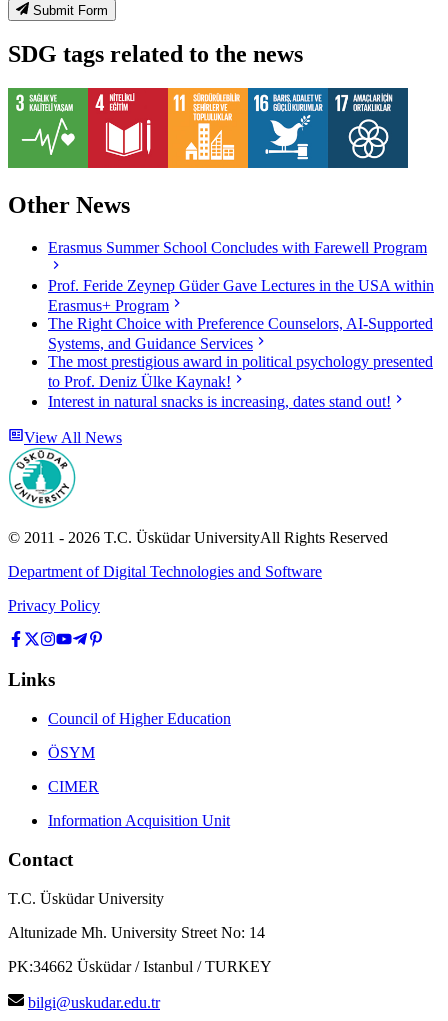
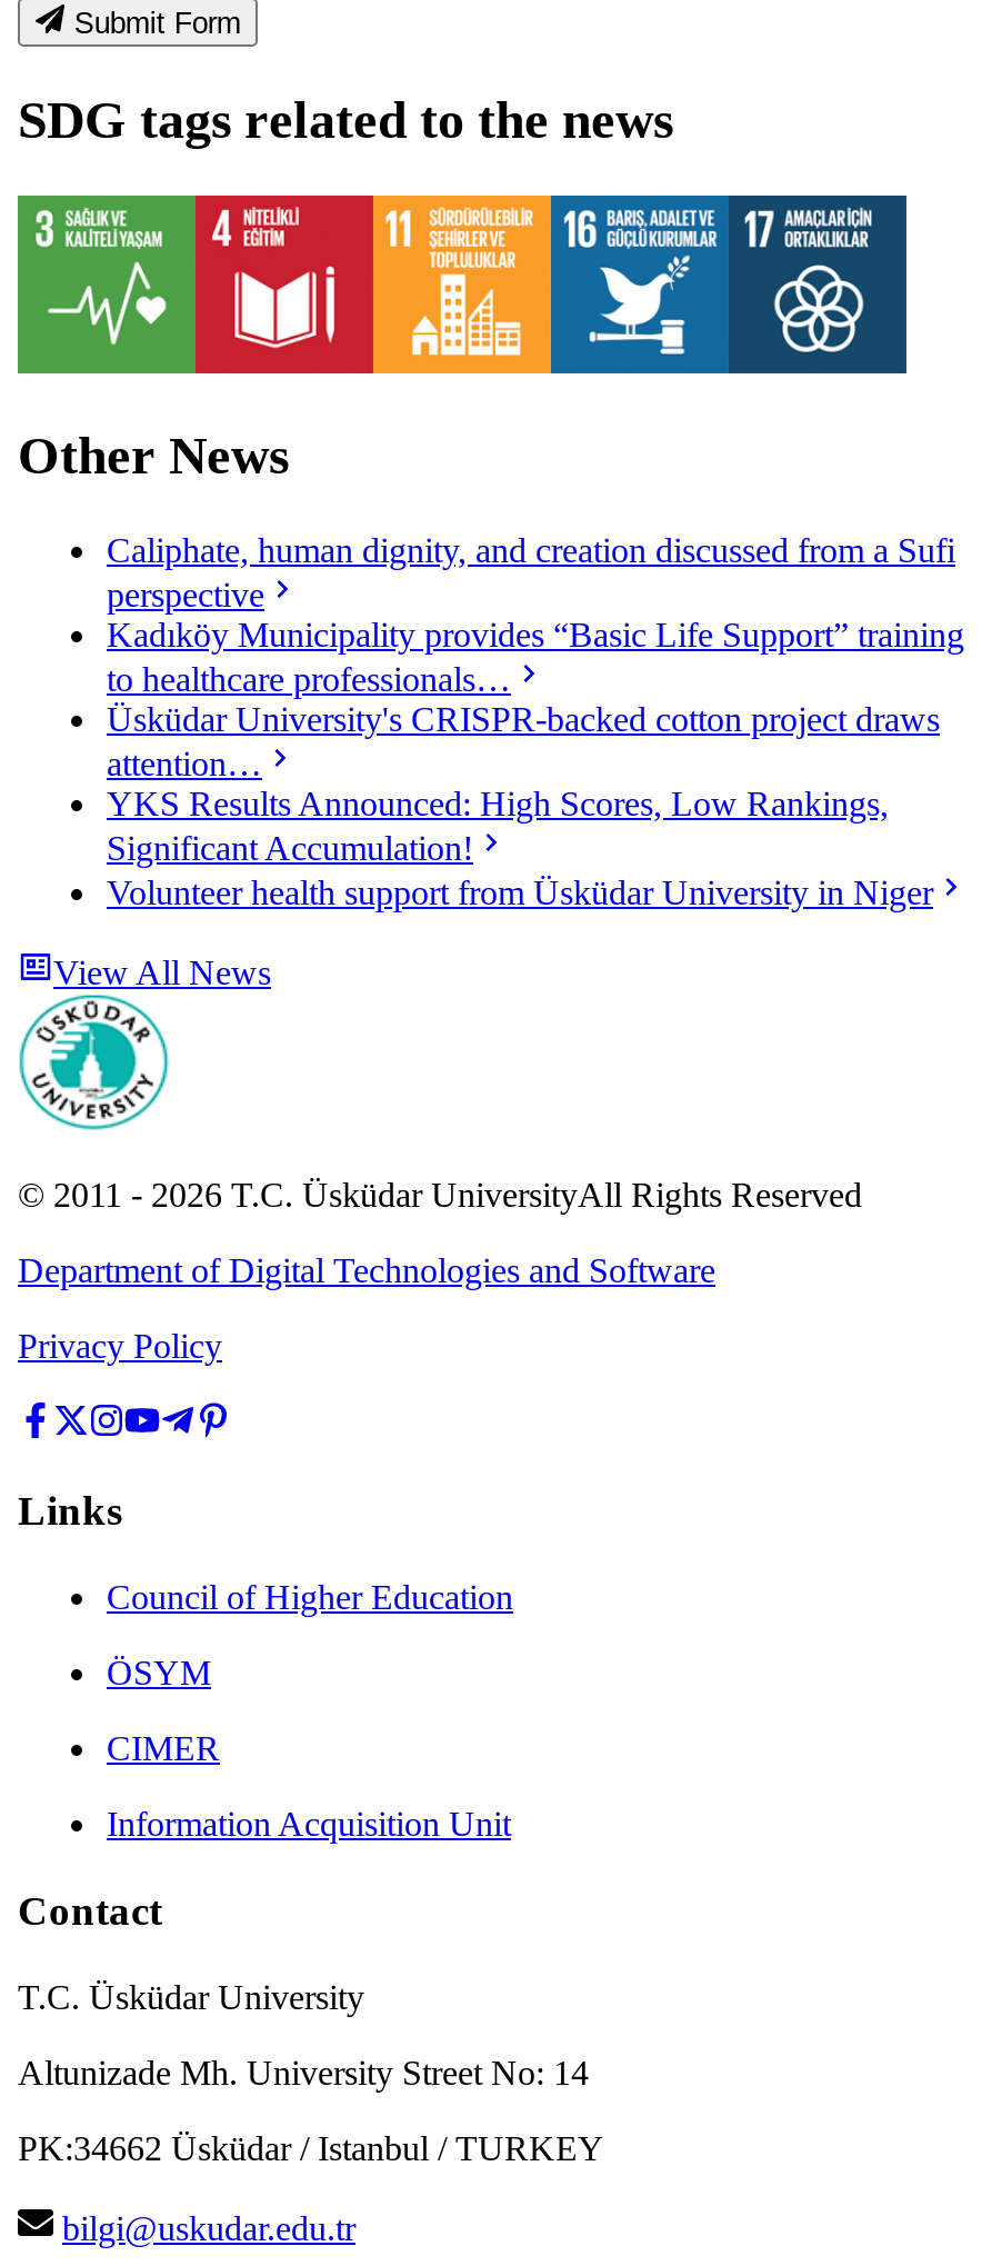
[48,239,434,410] Erasmus Summer School Concludes with Farewell Program | Prof. Feride Zeynep Güder Gave Lectures in the USA within | Erasmus+ Program | The Right Choice with Preference Counselors, AI-Supported | Systems, and Guidance Services | The most prestigious award in political psychology presented | to Prof. Deniz Ülke Kaynak! | Interest in natural snacks is increasing, dates stand out! -> [107,531,964,911] Caliphate, human dignity, and creation discussed from a Sufi | perspective | Kadıköy Municipality provides “Basic Life Support” training | to healthcare professionals… | Üsküdar University's CRISPR-backed cotton project draws | attention… | YKS Results Announced: High Scores, Low Rankings, | Significant Accumulation! | Volunteer health support from Üsküdar University in Niger

